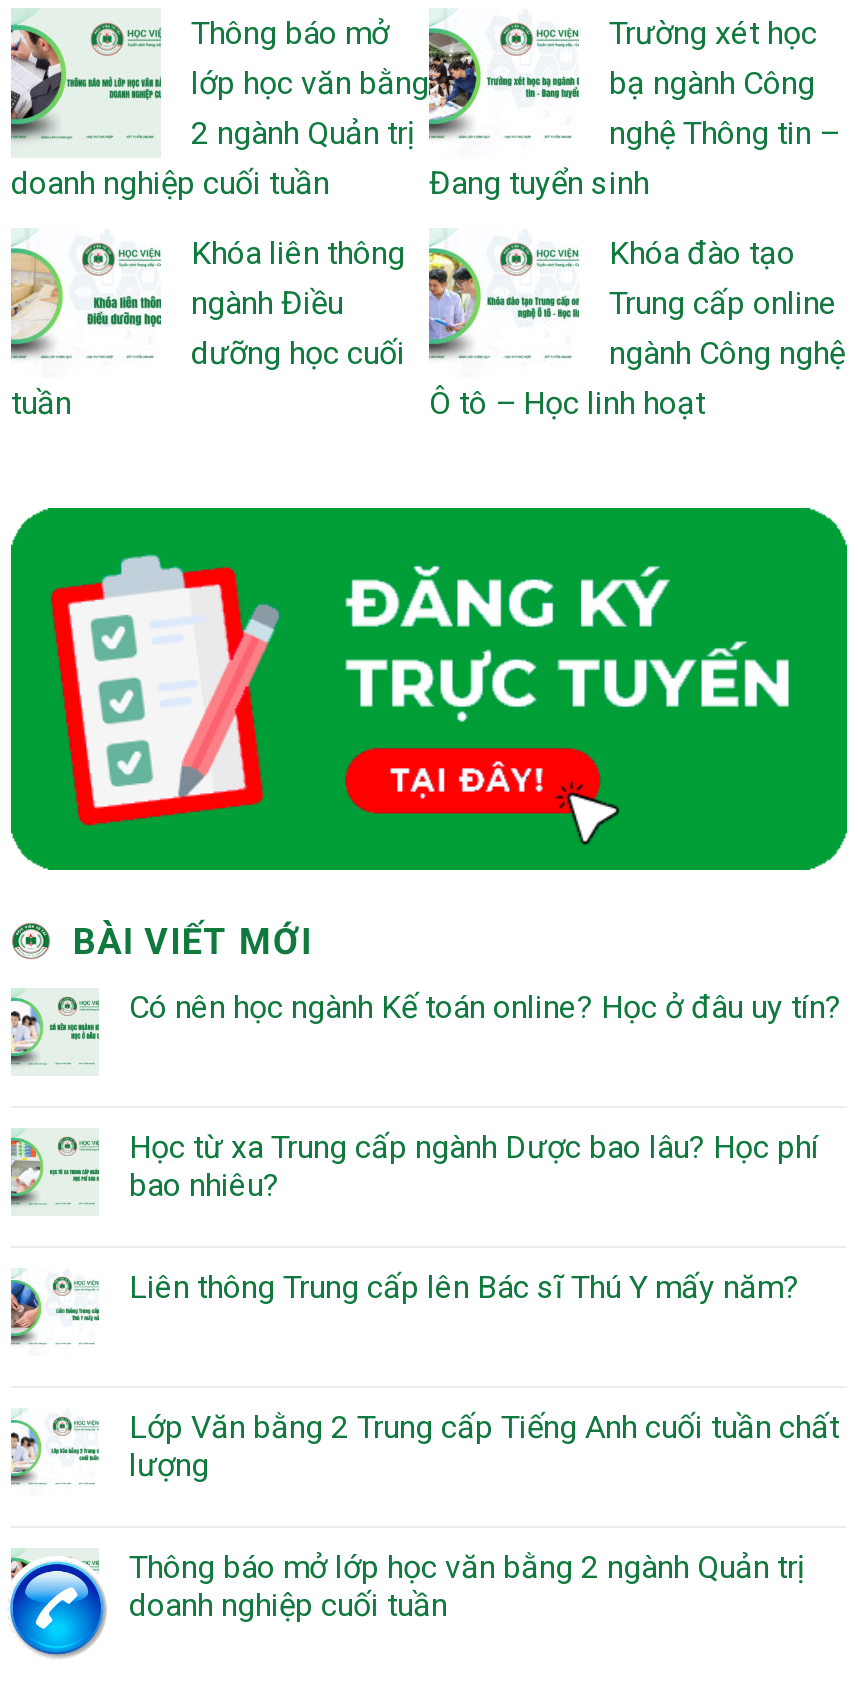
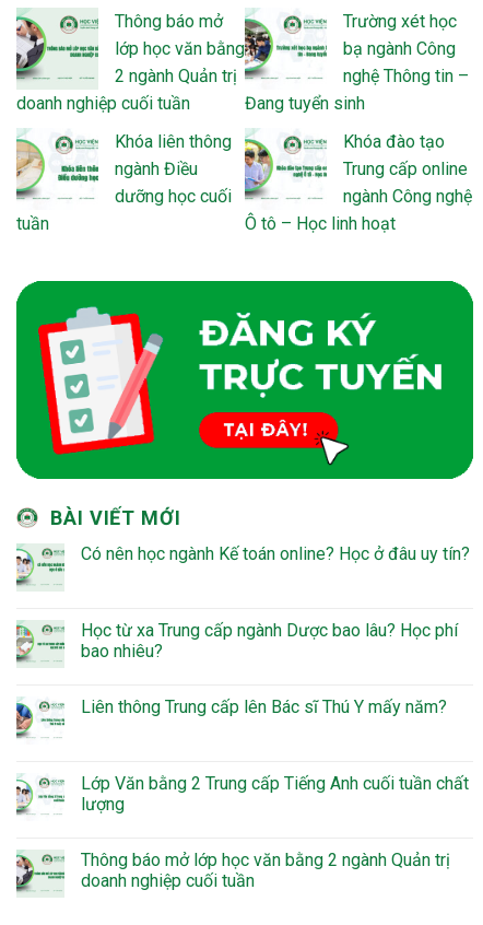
[9,1558,107,1658] [image] -> [15,854,68,909] [image]

